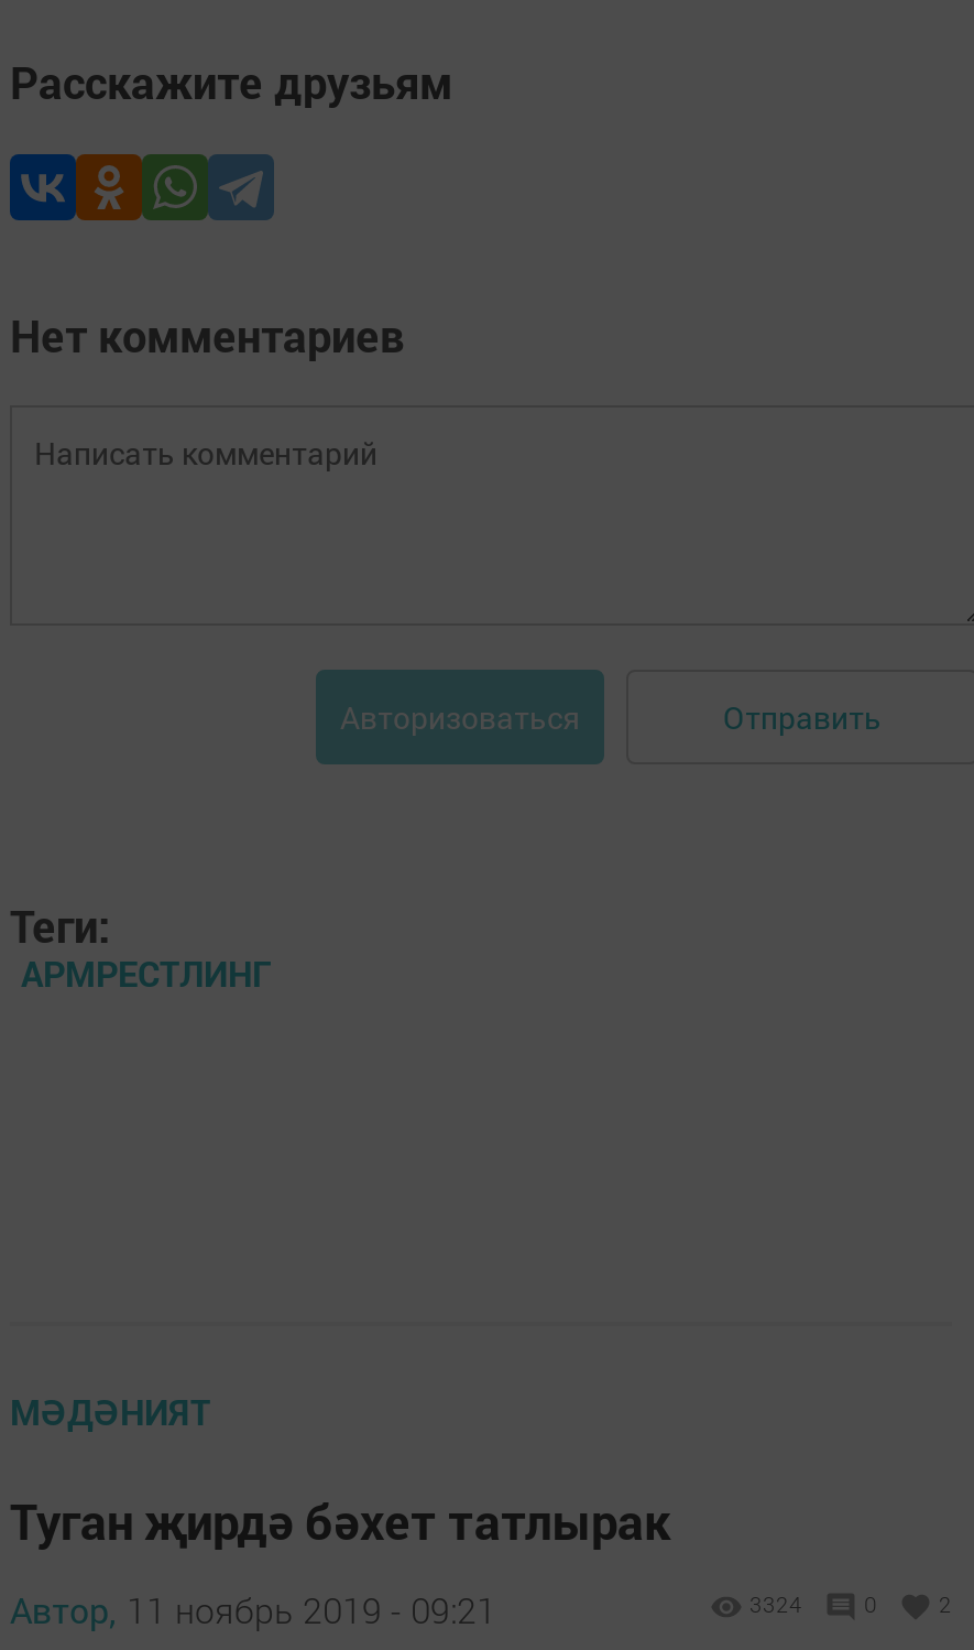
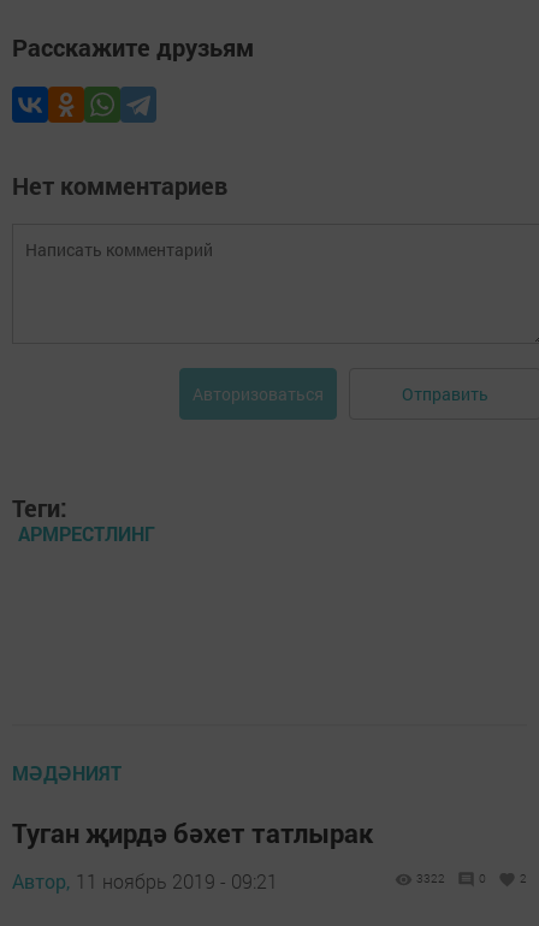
[749,1591,802,1620] 3324 -> [416,871,445,887] 3322

